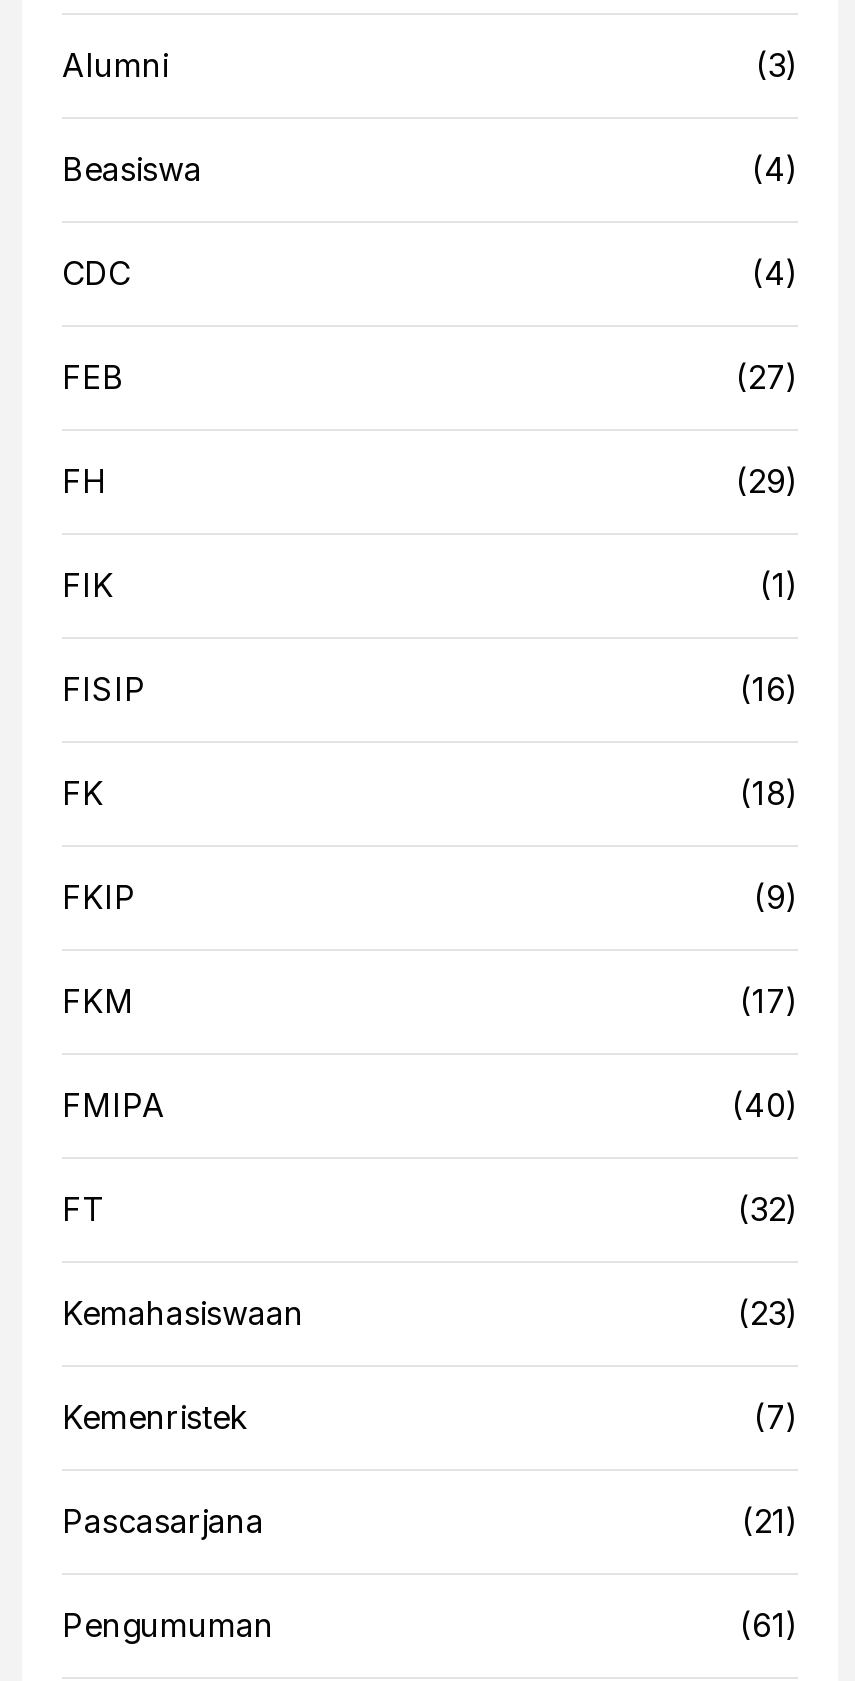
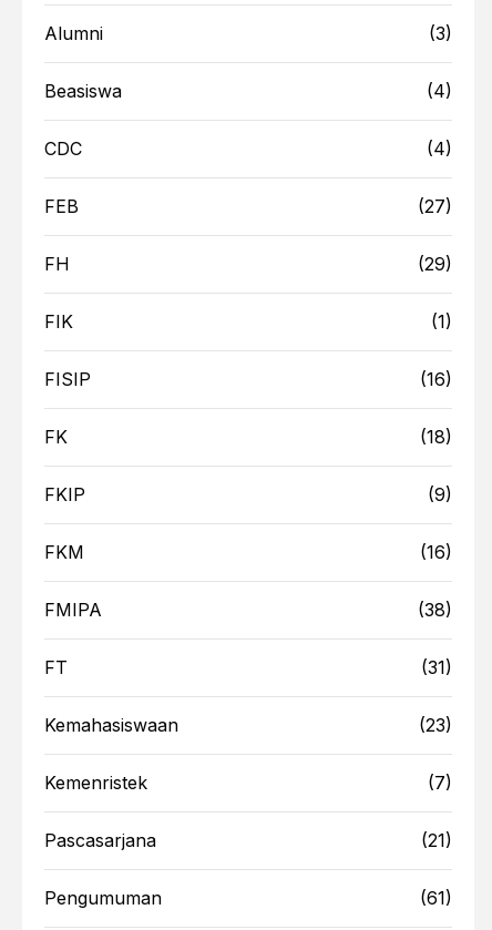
[740,981,798,1021] (17) -> [420,541,452,563] (16)
[732,1085,798,1125] (40) -> [418,599,452,621] (38)
[738,1189,798,1229] (32) -> [421,656,452,678] (31)

